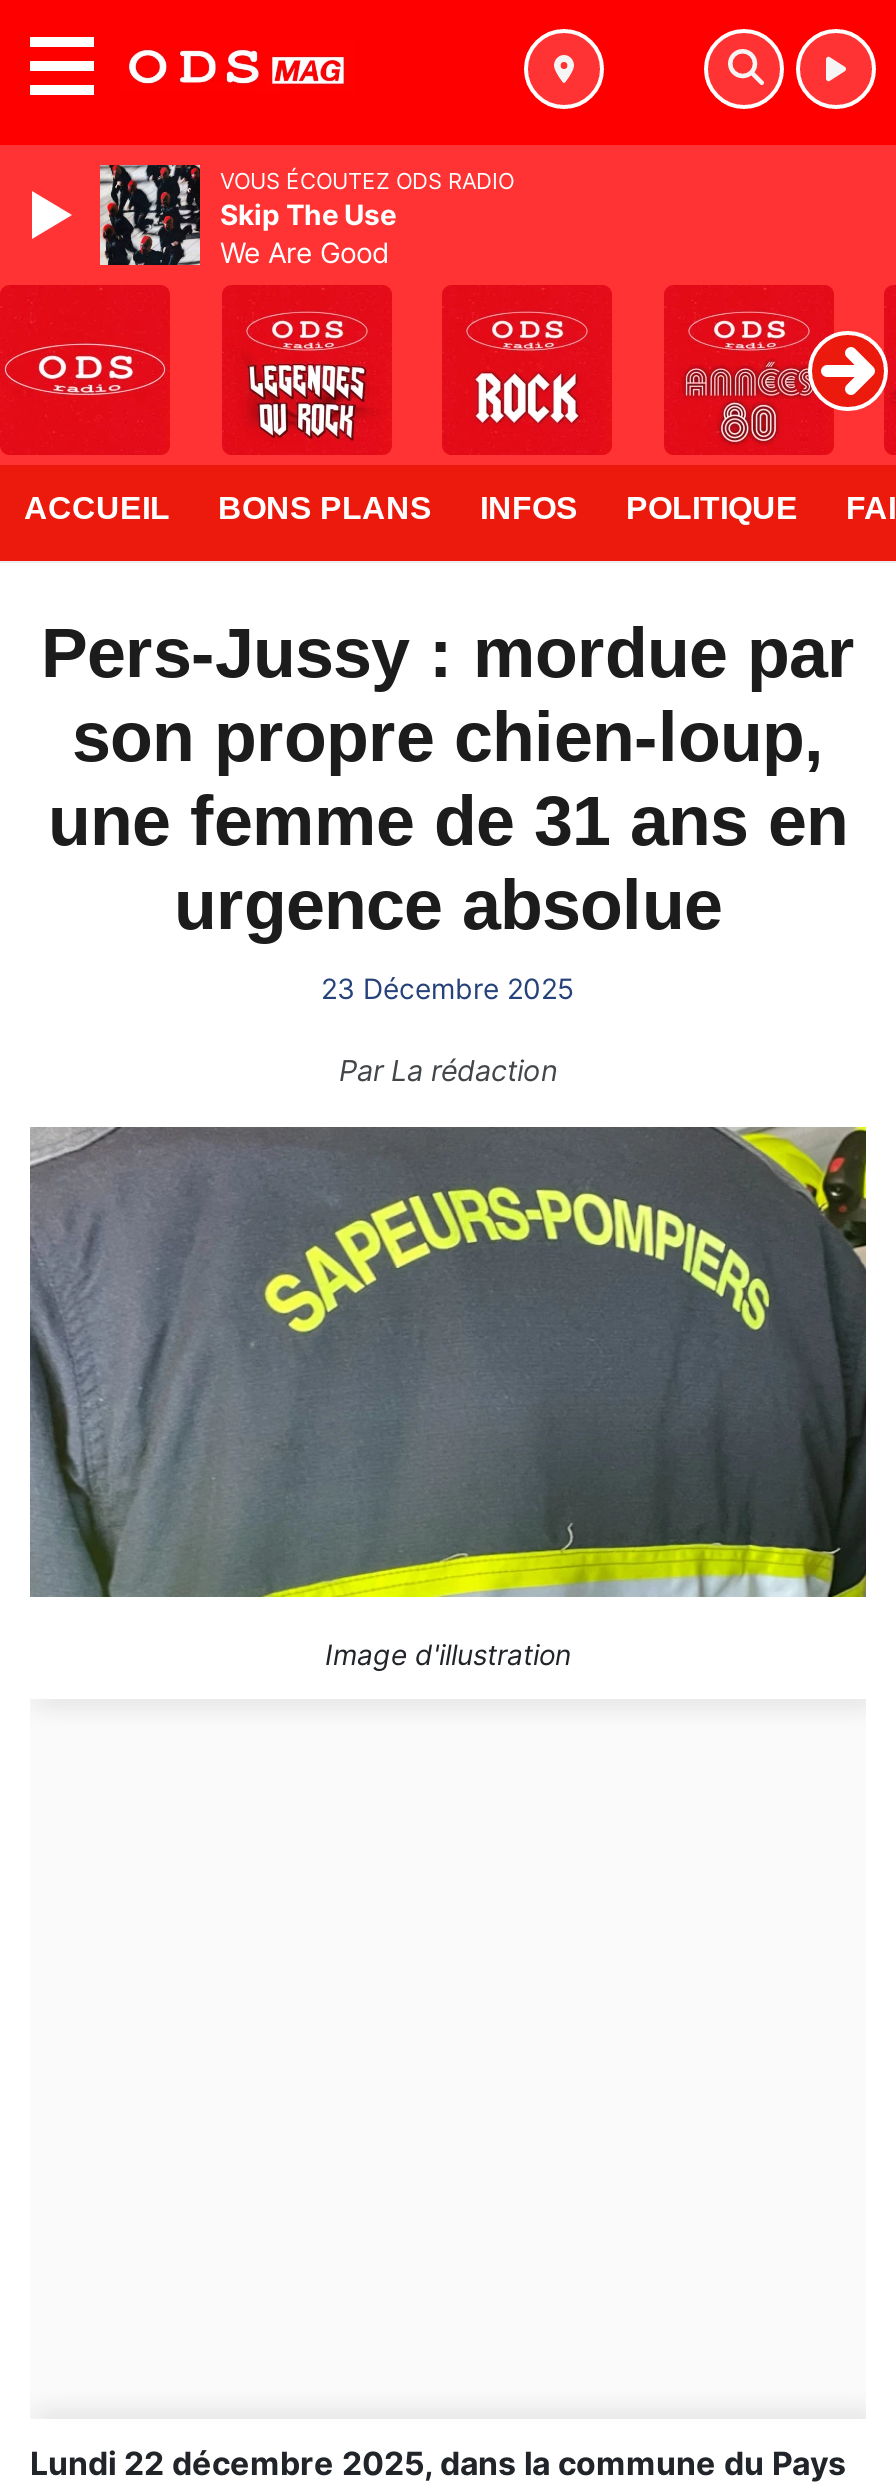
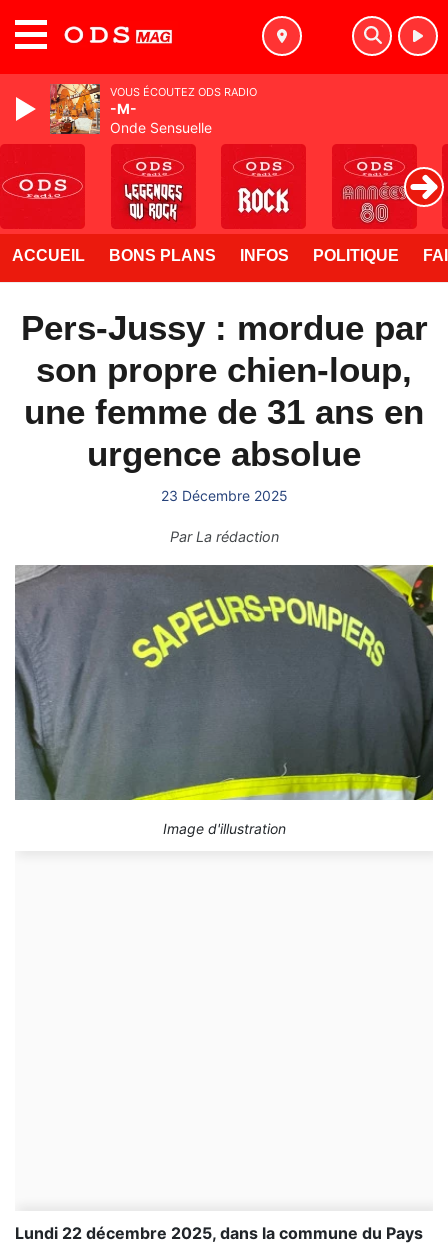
[98,163,396,269] [image] | Skip The Use | We Are Good -> [49,83,212,136] [image] | -M- | Onde Sensuelle

